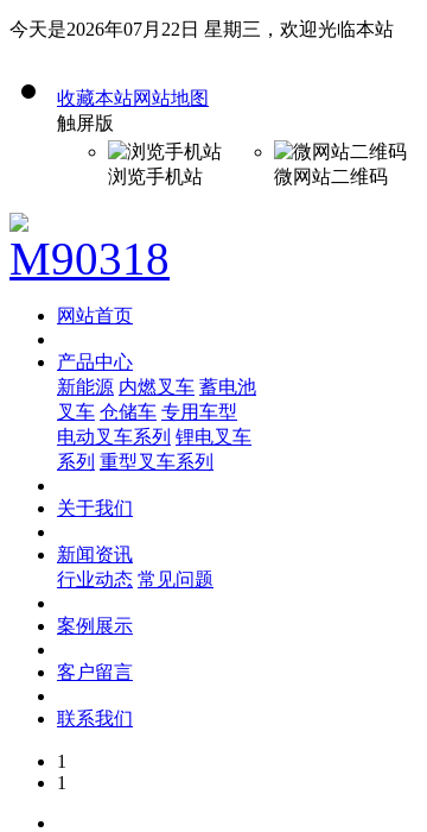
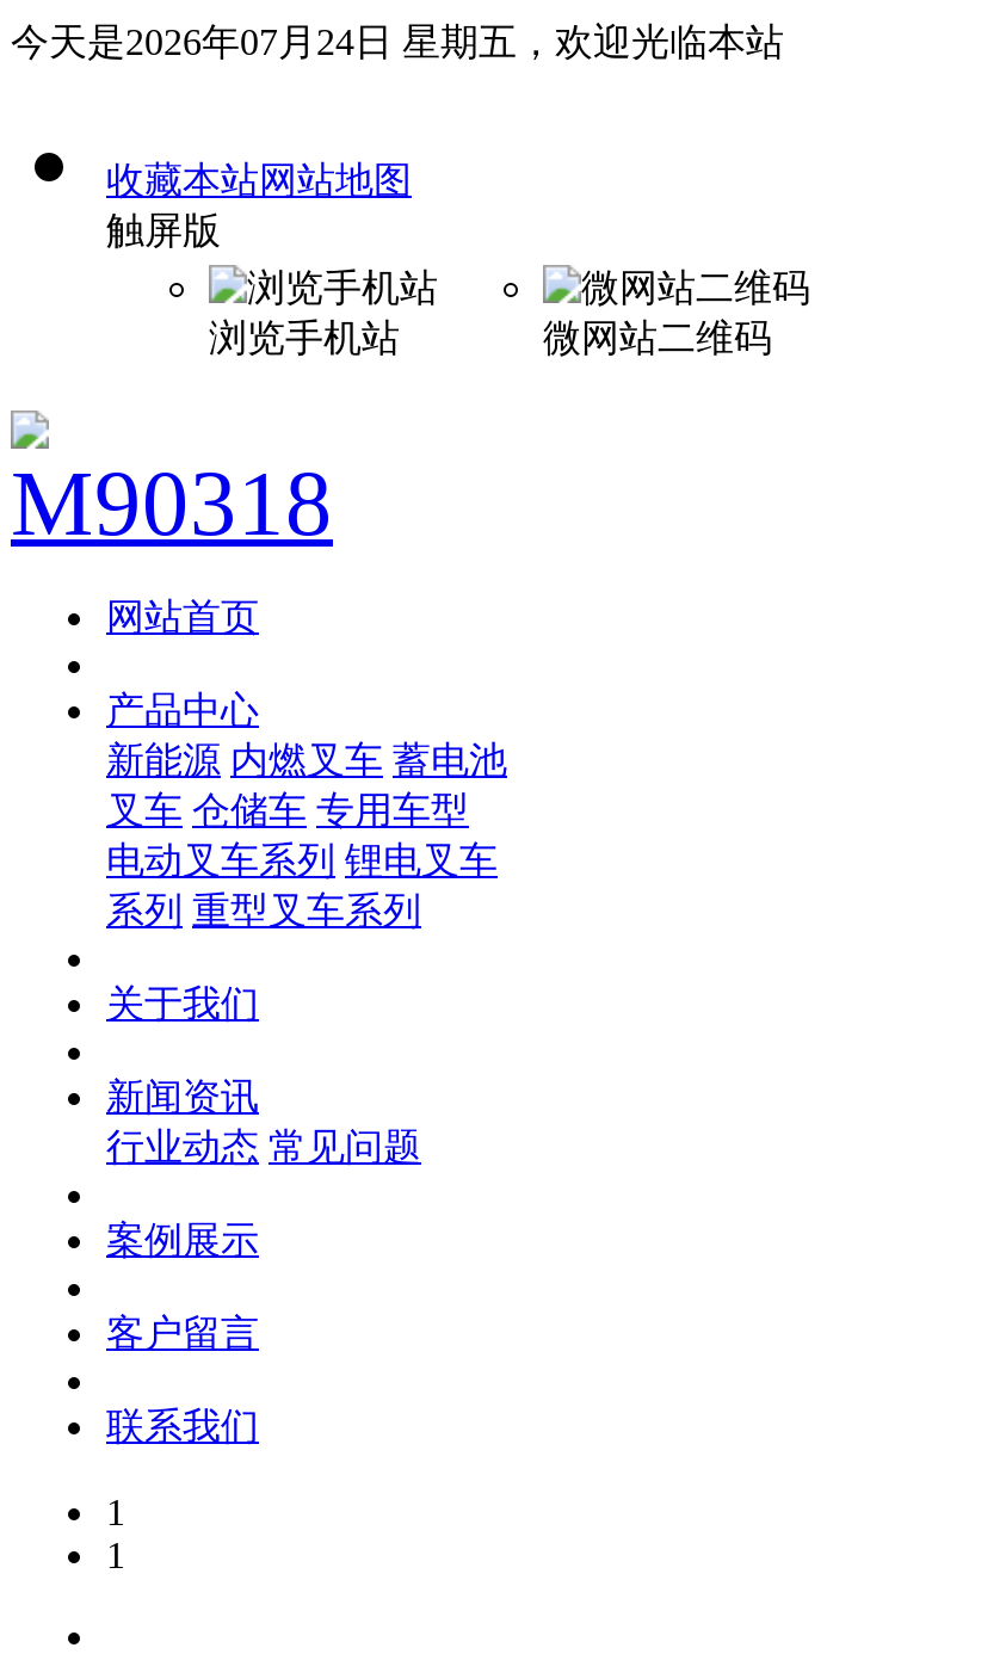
[9,19,394,39] 今天是2026年07月22日 星期三，欢迎光临本站 -> [11,21,784,62] 今天是2026年07月24日 星期五，欢迎光临本站

